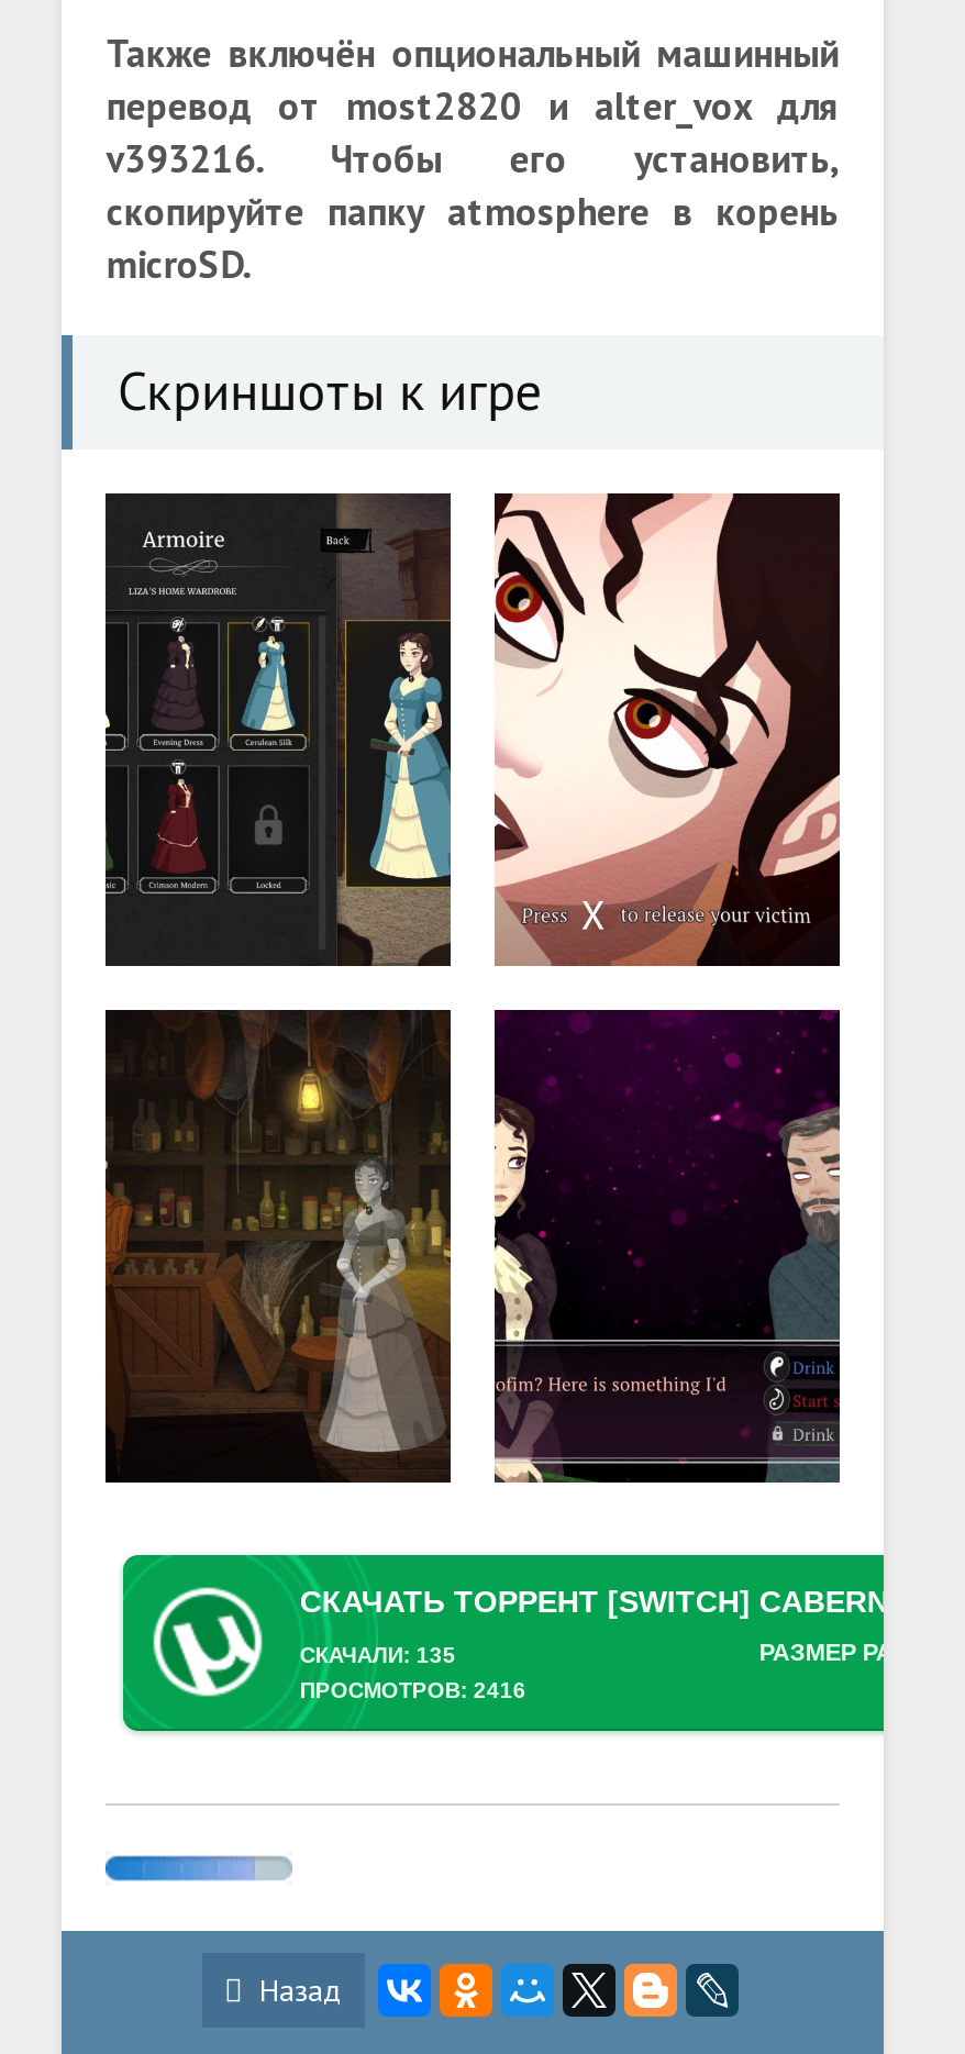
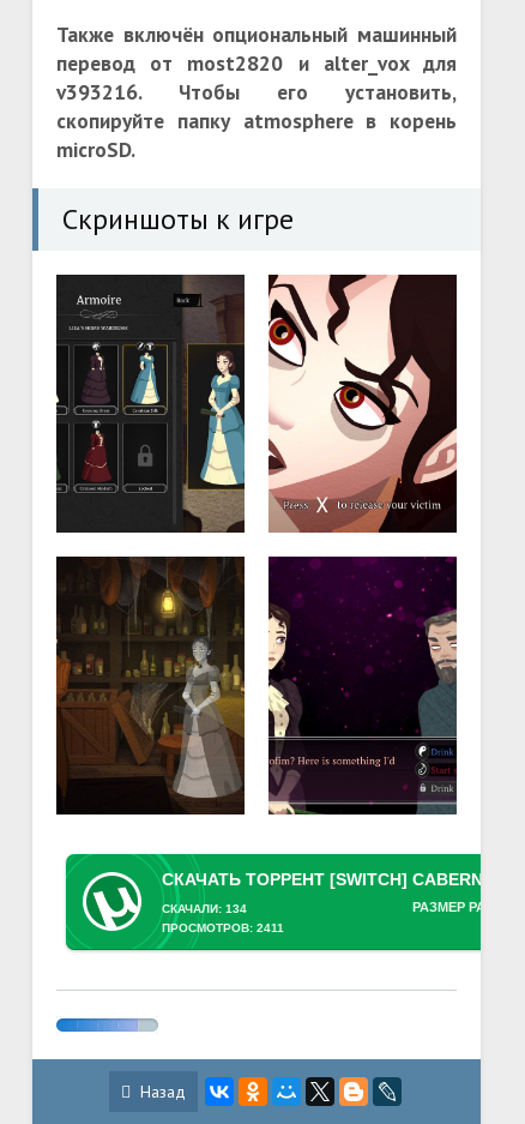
[300,1644,456,1668] СКАЧАЛИ: 135 -> [162,903,247,916] СКАЧАЛИ: 134
[300,1679,526,1703] ПРОСМОТРОВ: 2416 -> [162,922,285,935] ПРОСМОТРОВ: 2411

